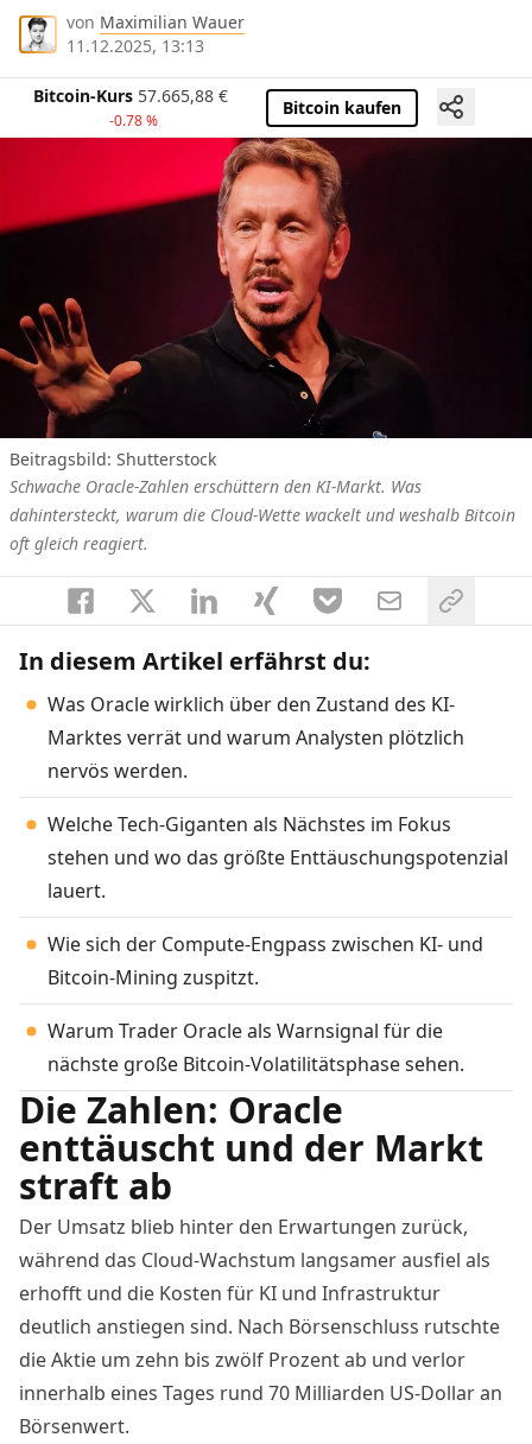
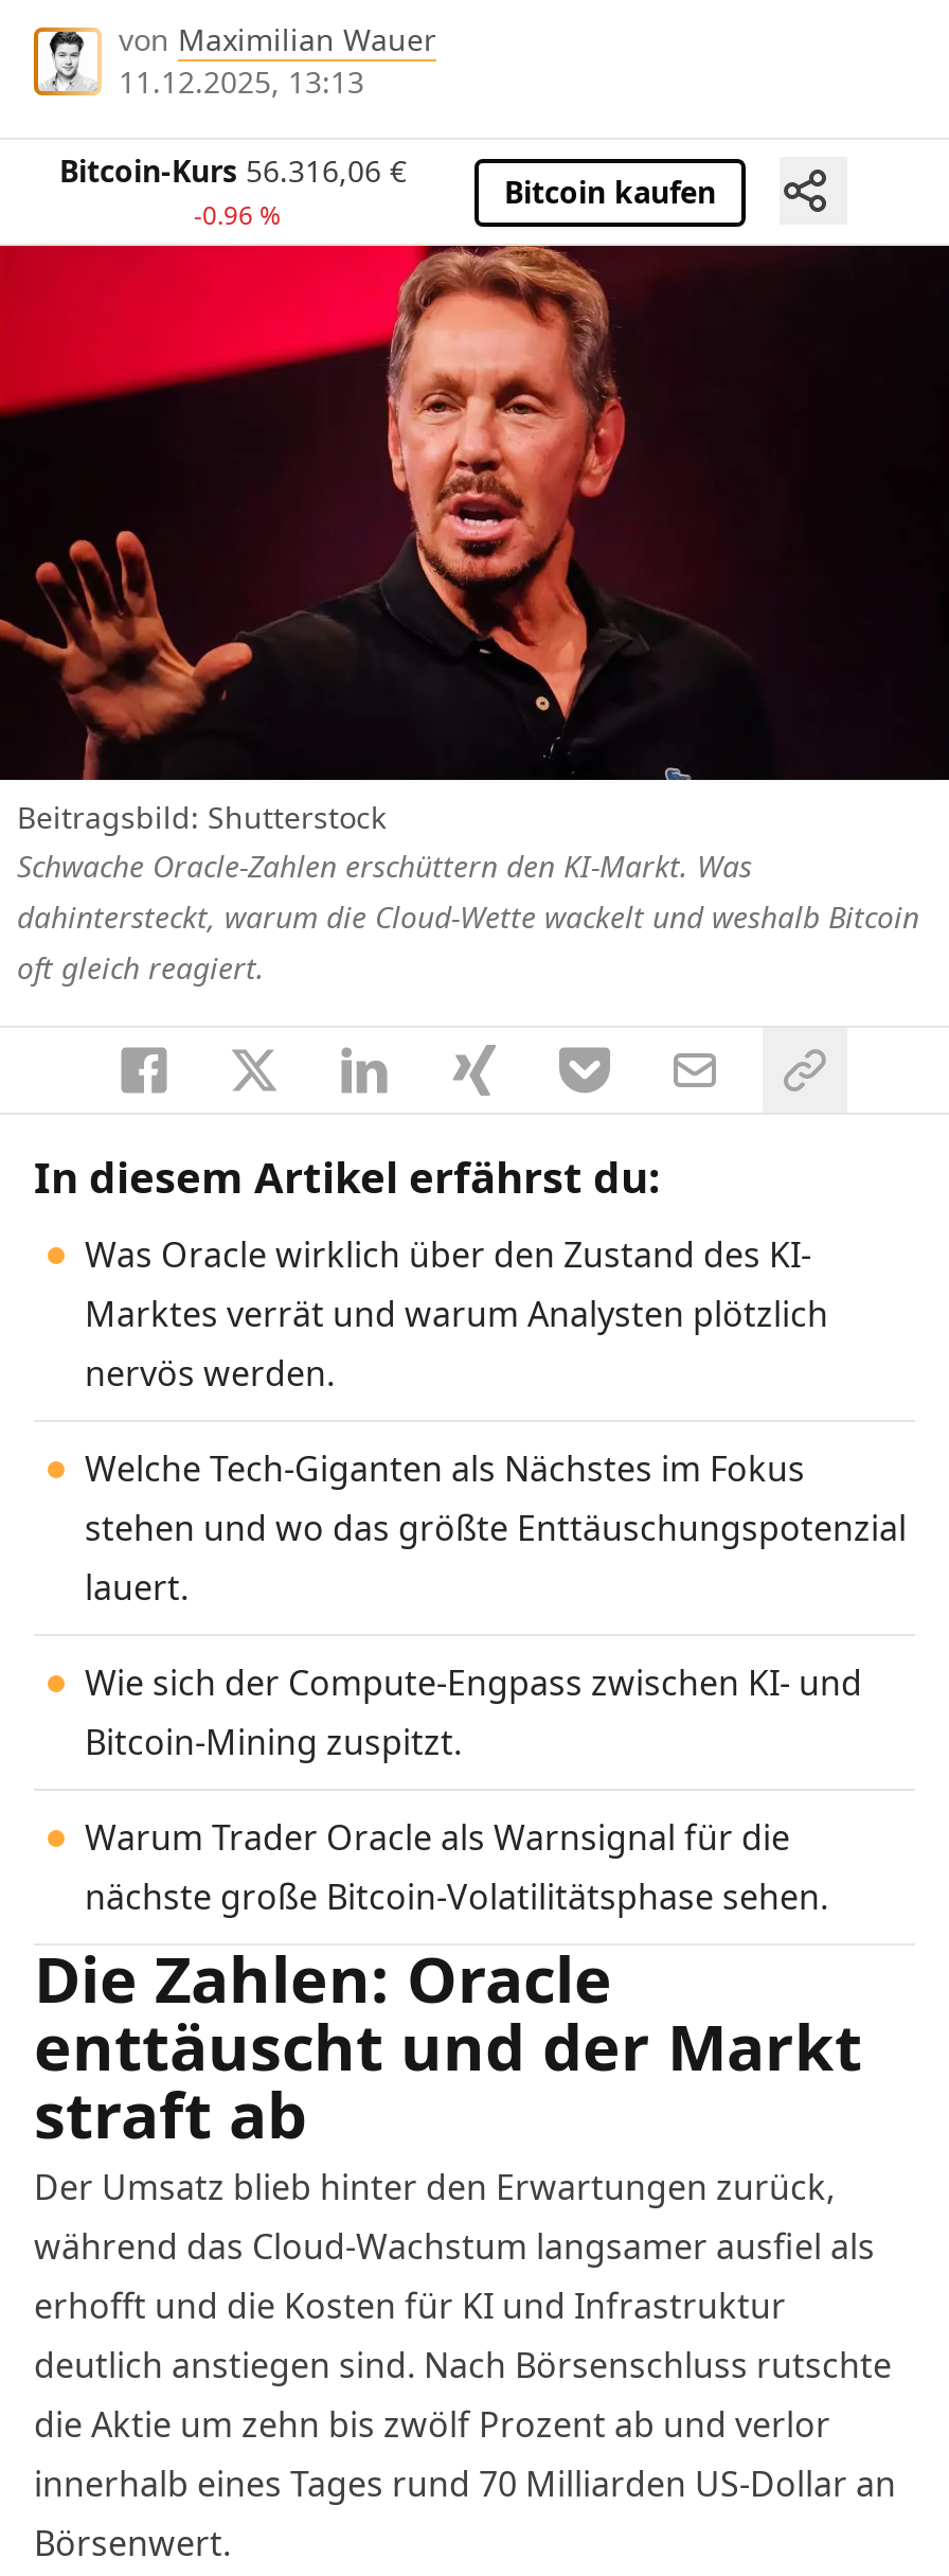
[33,85,228,107] Bitcoin-Kurs 57.665,88 € -> [59,151,407,192] Bitcoin-Kurs 56.316,06 €
[109,111,157,131] -0.78 % -> [194,198,281,234] -0.96 %

